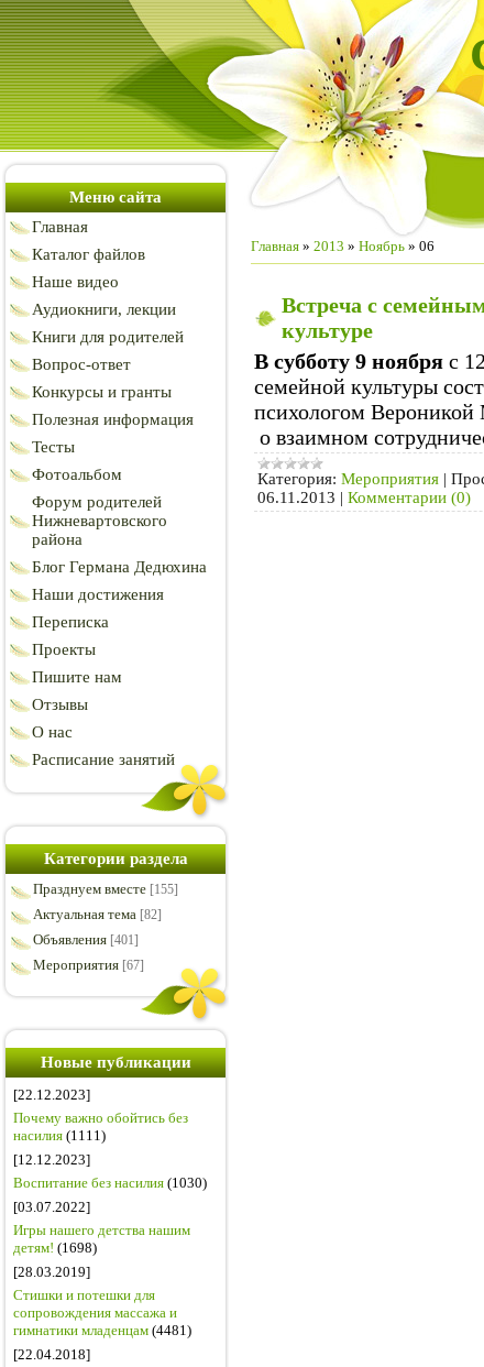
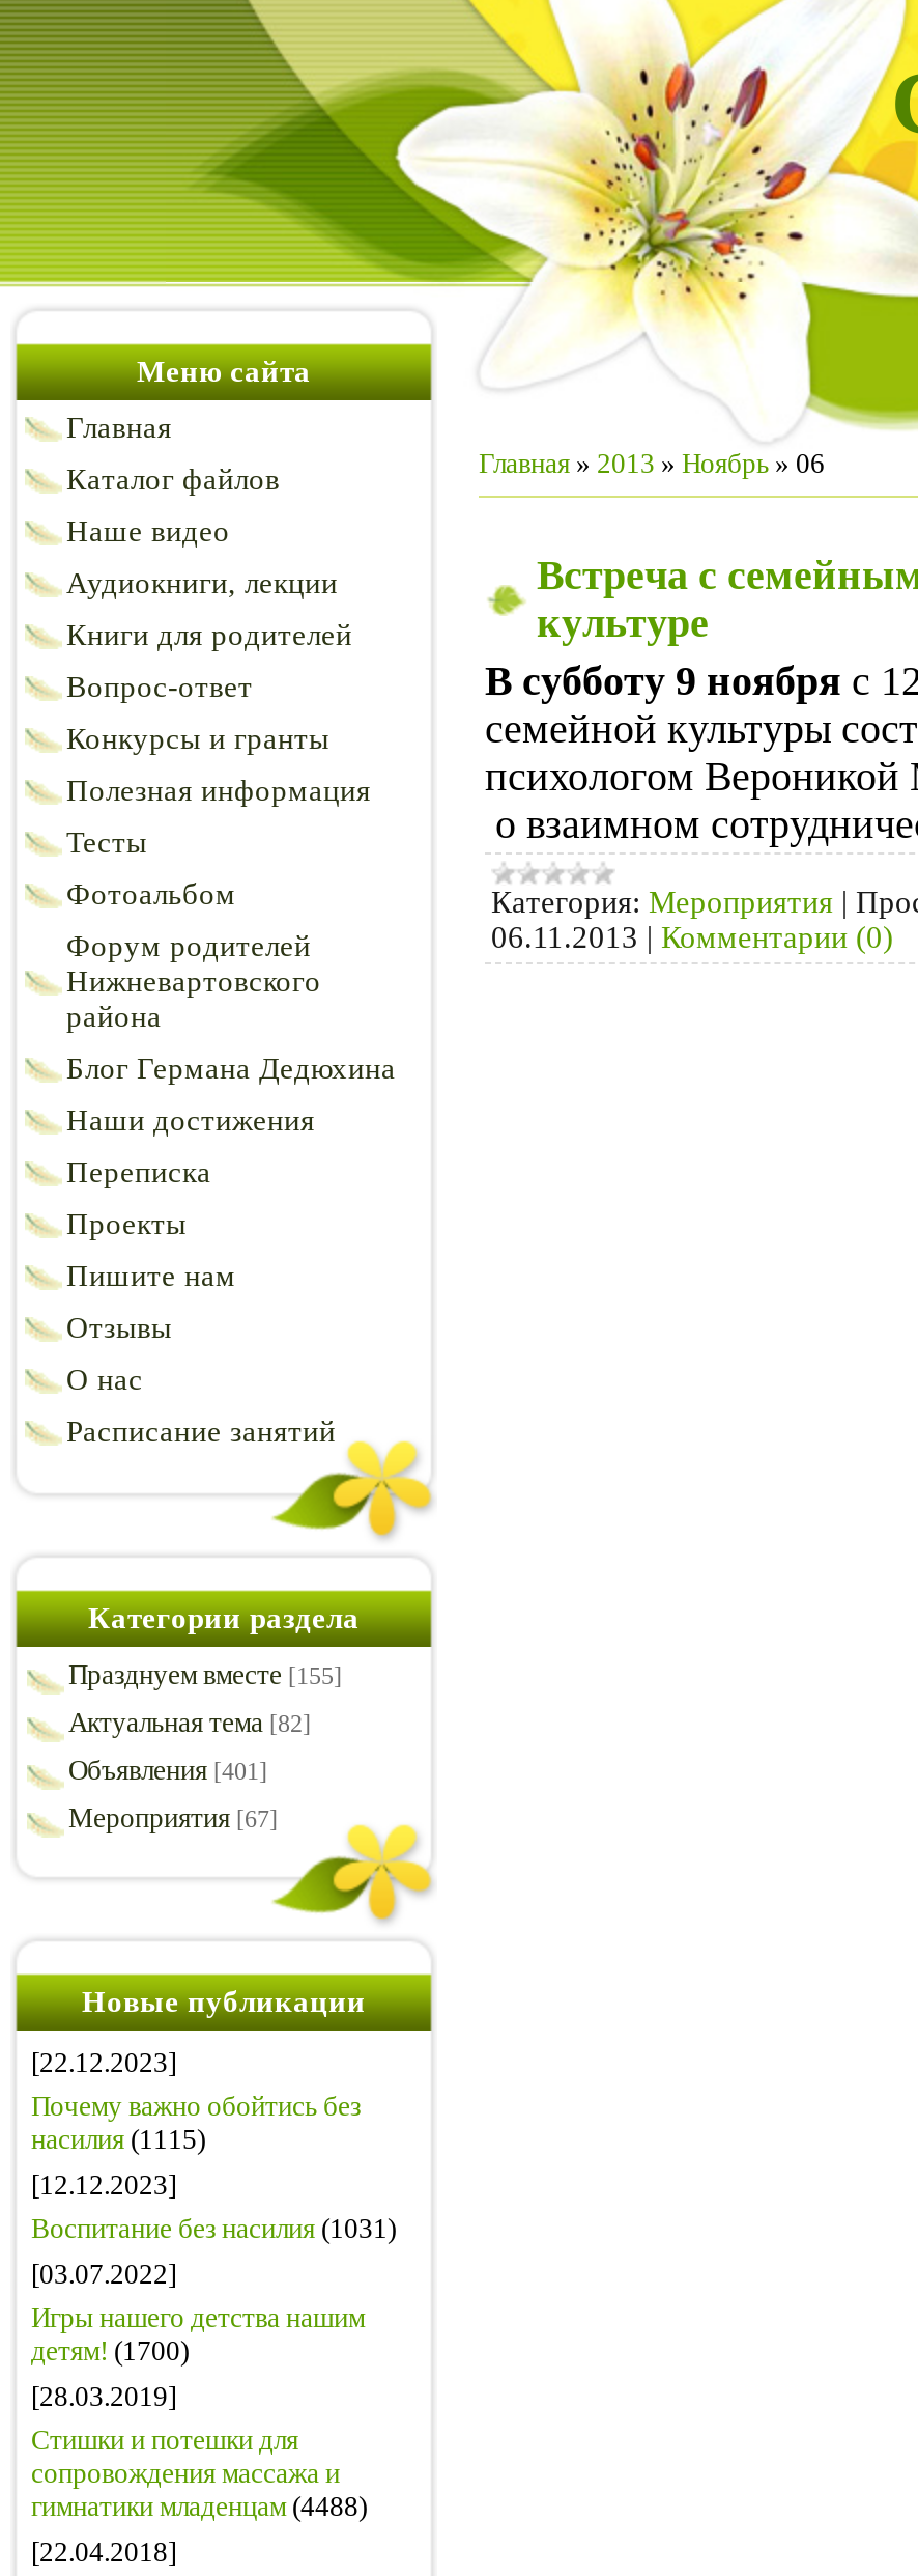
[13,1127,106,1144] насилия (1111) -> [31,2124,205,2155] насилия (1115)
[13,1174,207,1191] Воспитание без насилия (1030) -> [31,2213,396,2244] Воспитание без насилия (1031)
[13,1239,97,1256] детям! (1698) -> [31,2335,189,2367] детям! (1700)
[13,1322,191,1338] гимнатики младенцам (4481) -> [31,2491,367,2522] гимнатики младенцам (4488)

